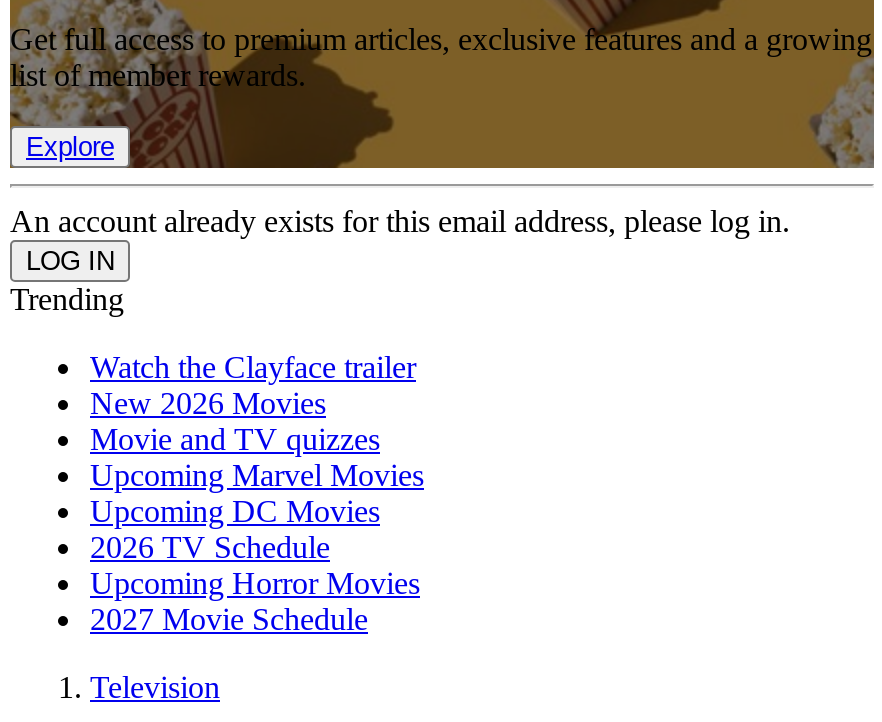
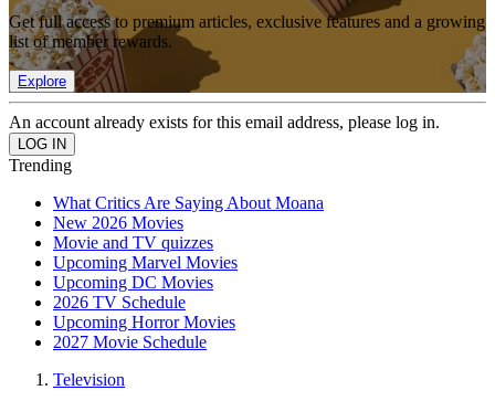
[90,351,416,385] Watch the Clayface trailer -> [53,194,324,212] What Critics Are Saying About Moana

